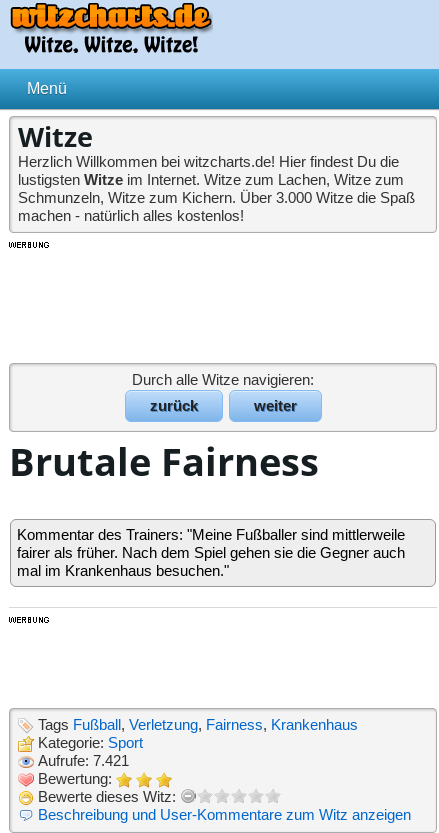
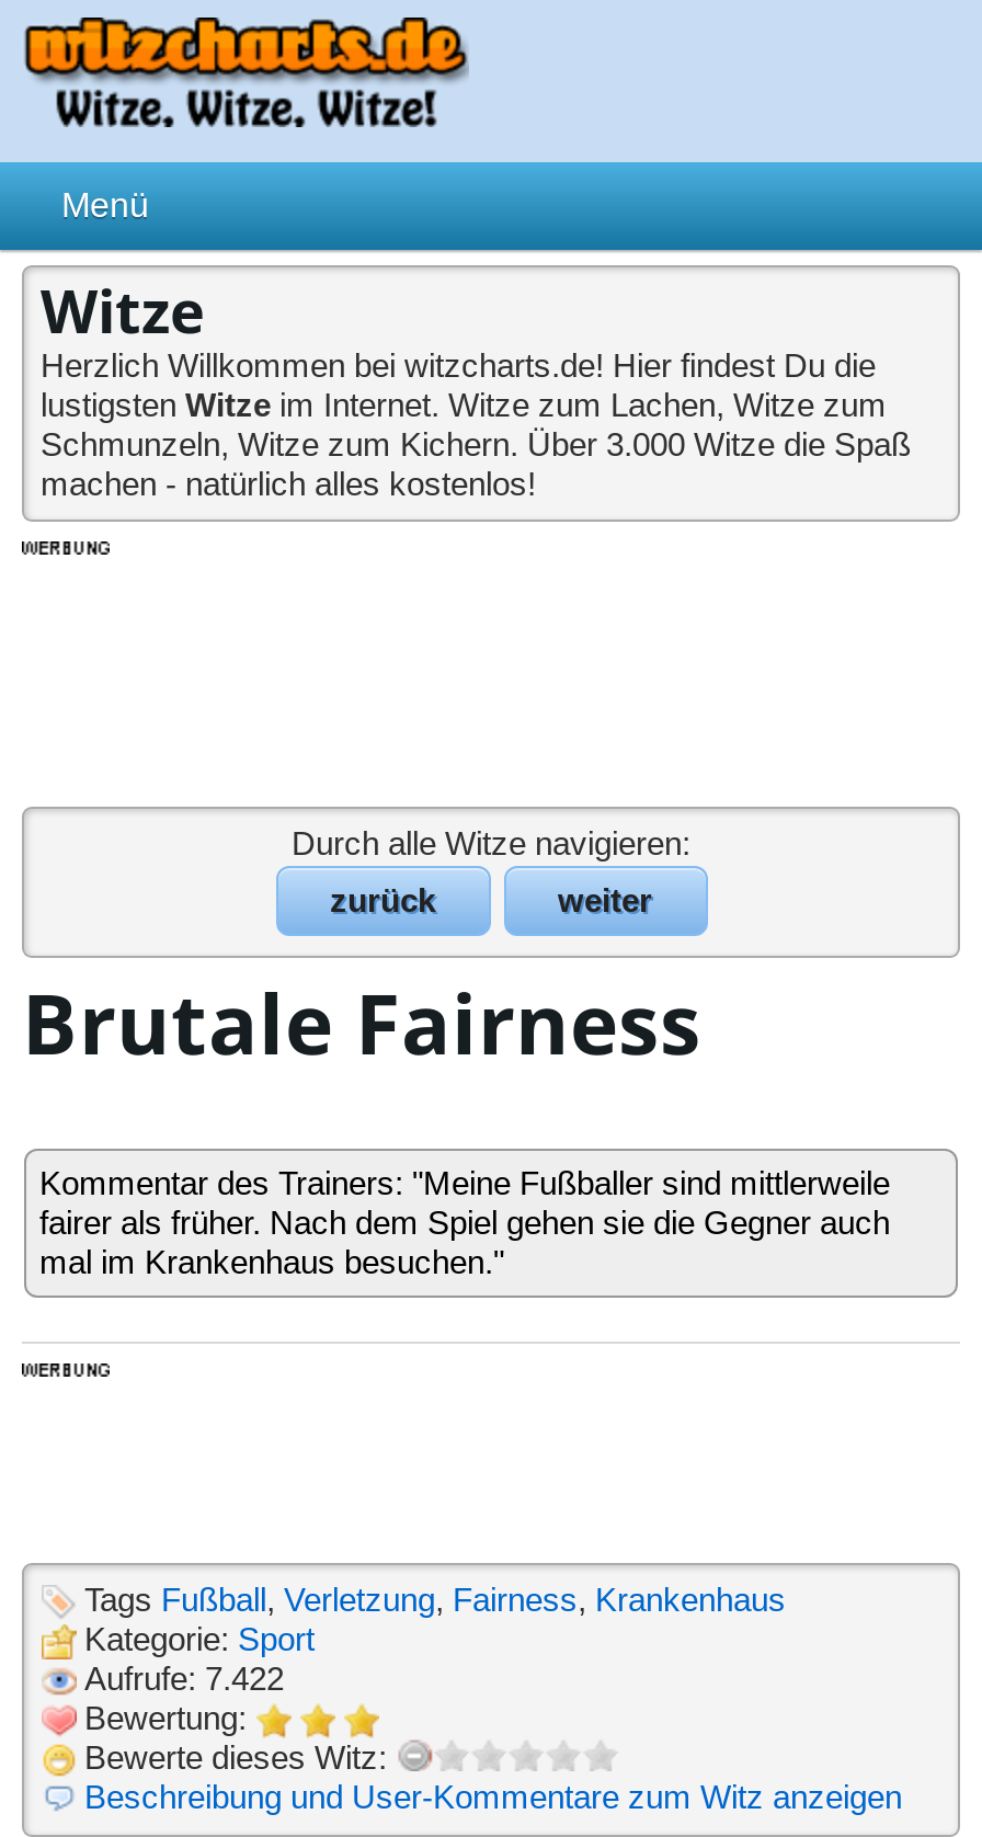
[33,752,128,769] Aufrufe: 7.421 -> [76,1660,284,1697] Aufrufe: 7.422

